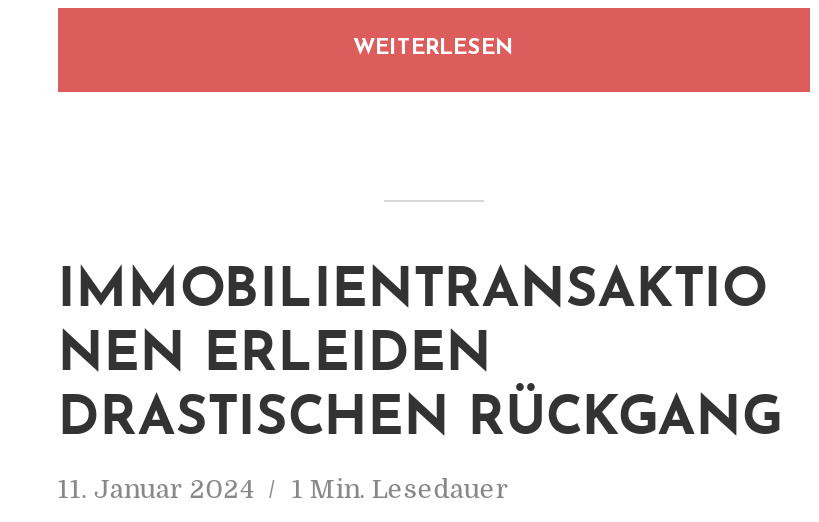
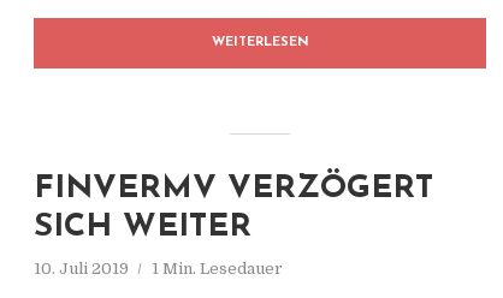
[58,266,782,448] IMMOBILIENTRANSAKTIO | NEN ERLEIDEN | DRASTISCHEN RÜCKGANG -> [33,173,433,244] FINVERMV VERZÖGERT | SICH WEITER
[58,474,510,504] 11. Januar 2024 1 Min. Lesedauer -> [33,260,283,278] 10. Juli 2019 1 Min. Lesedauer

